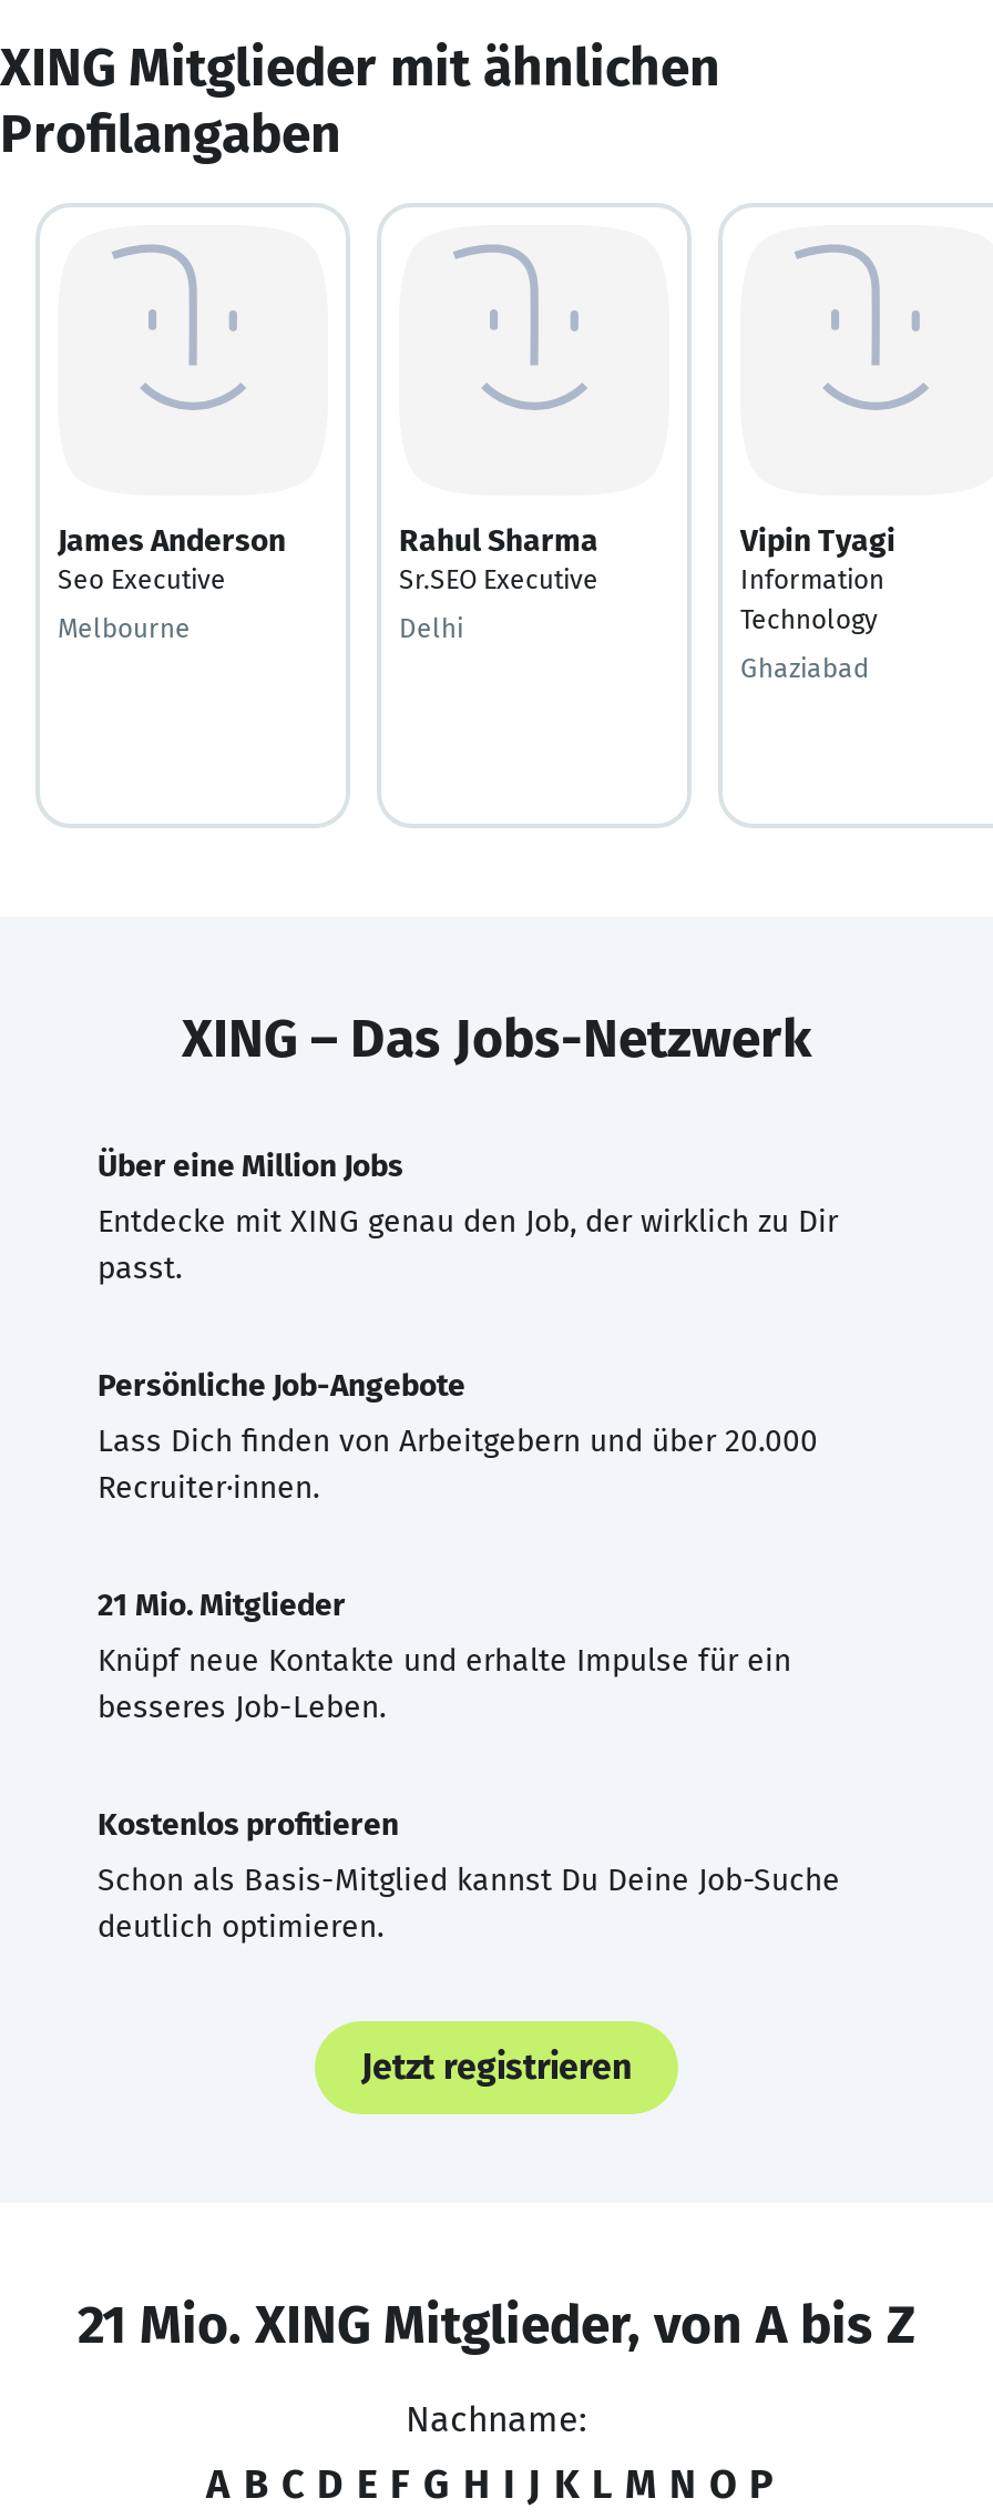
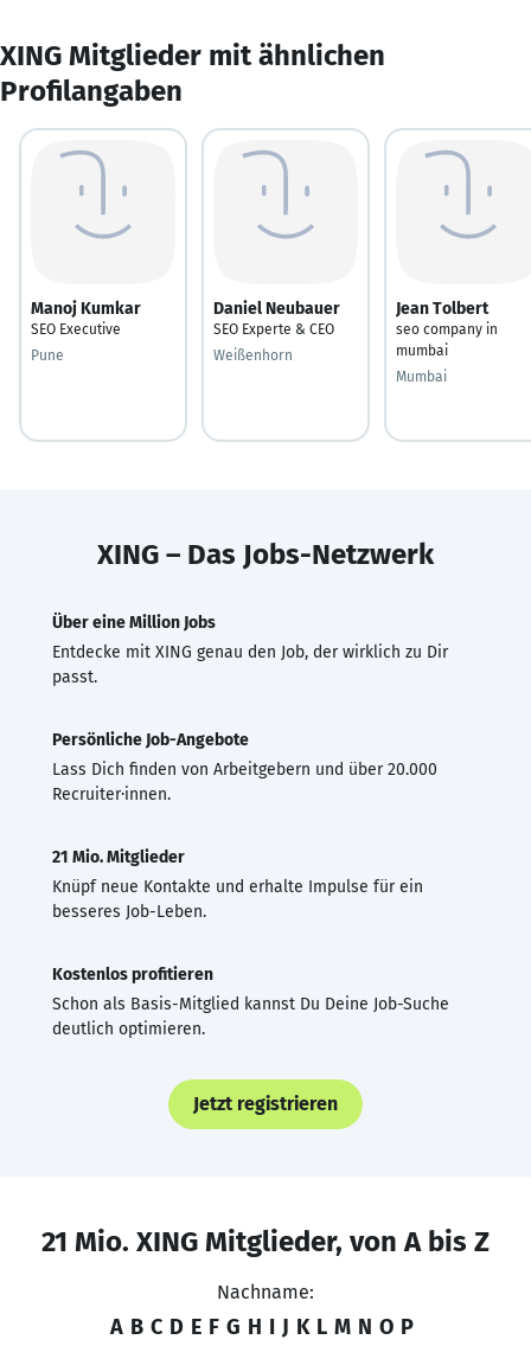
[58,521,286,594] James Anderson | Seo Executive -> [31,298,141,337] Manoj Kumkar | SEO Executive
[399,521,598,594] Rahul Sharma | Sr.SEO Executive -> [213,298,340,337] Daniel Neubauer | SEO Experte & CEO
[740,521,895,634] Vipin Tyagi | Information | Technology -> [396,298,498,358] Jean Tolbert | seo company in | mumbai
[58,612,191,643] Melbourne -> [31,347,64,363] Pune
[399,612,463,643] Delhi -> [213,347,293,363] Weißenhorn
[740,652,869,683] Ghaziabad -> [396,368,447,384] Mumbai

